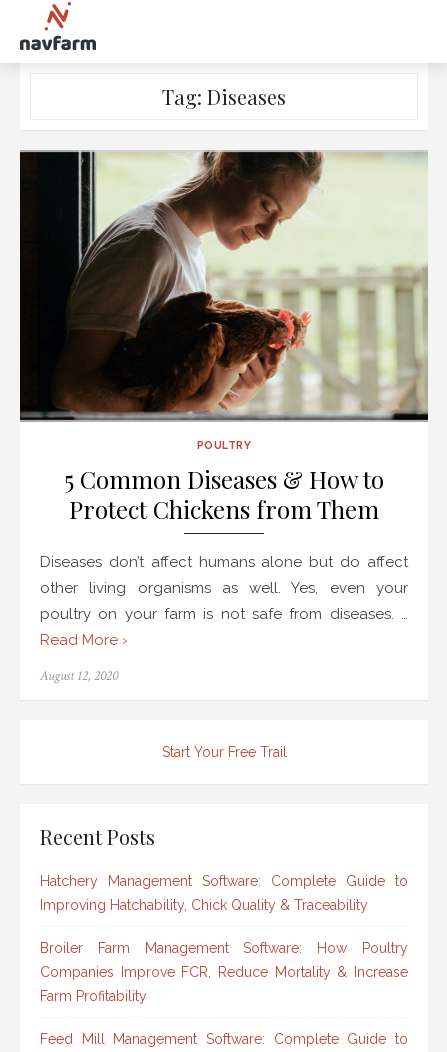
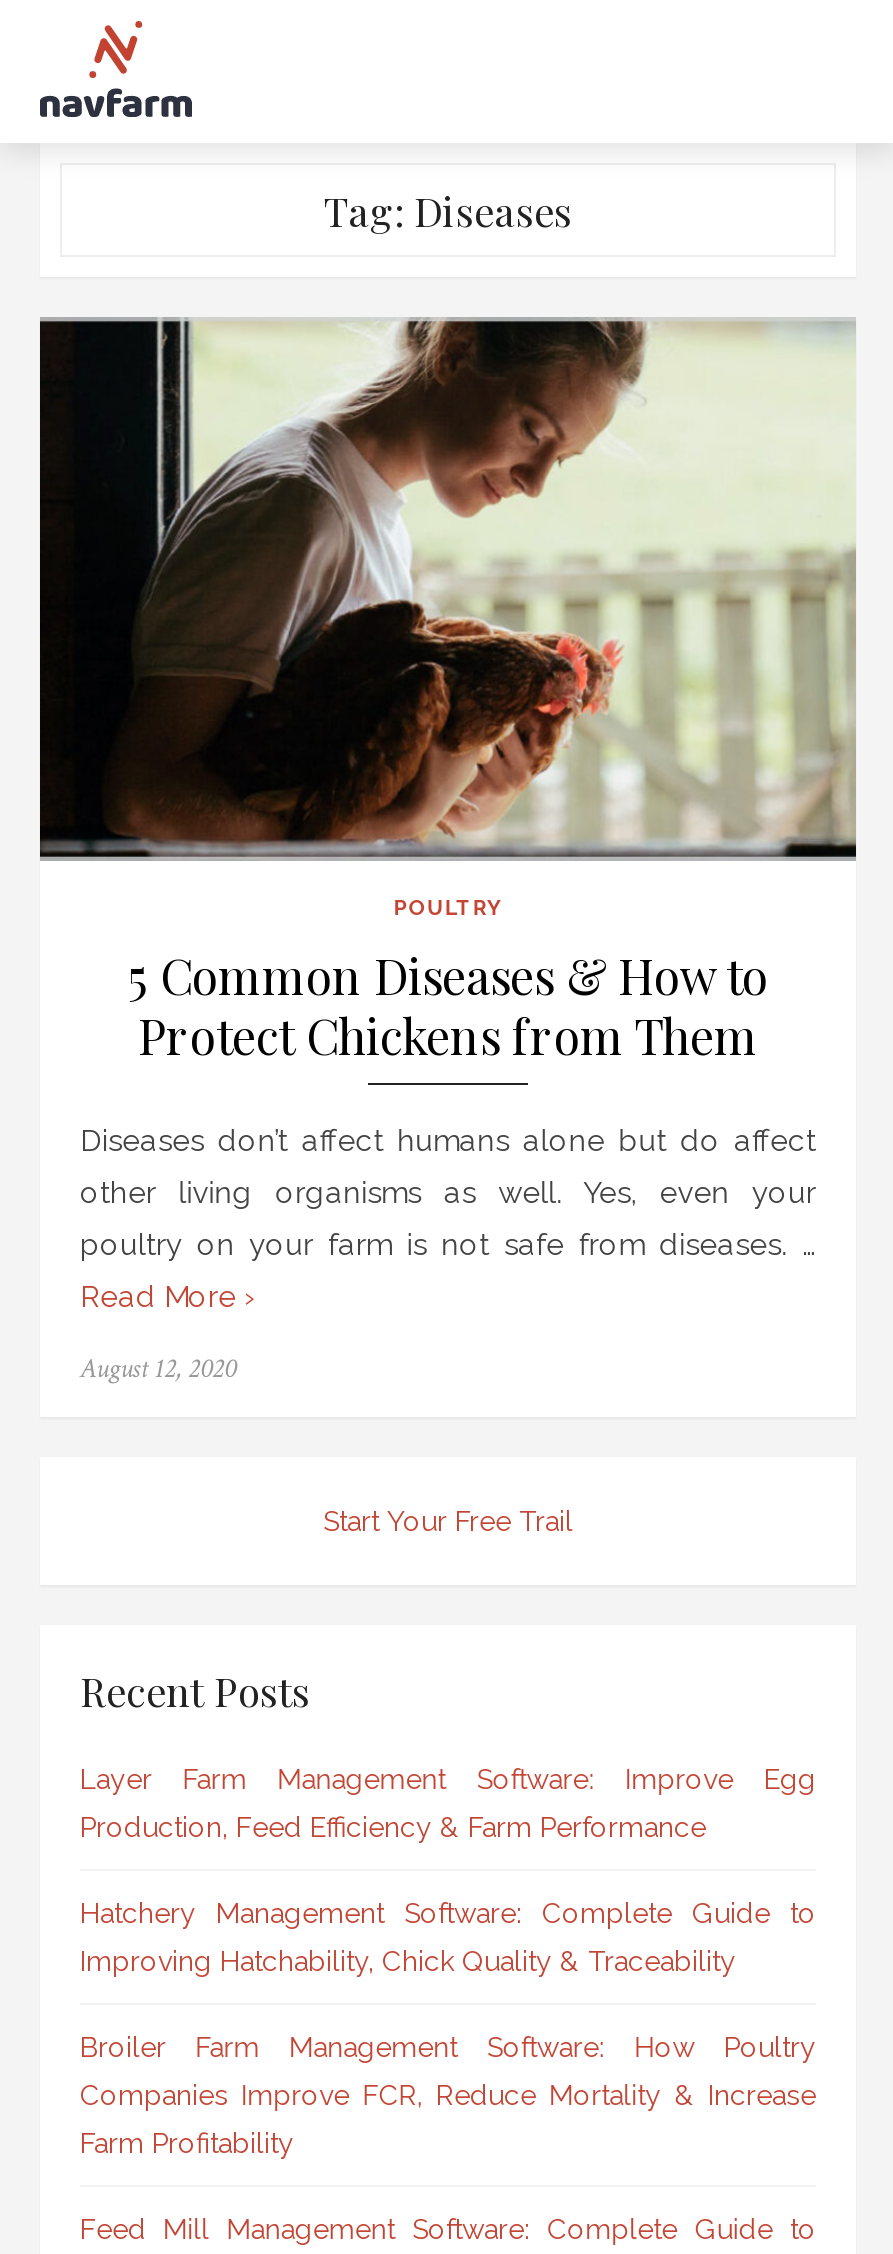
none -> [80,1763,816,1843] Layer Farm Management Software: Improve Egg | Production, Feed Efficiency & Farm Performance

